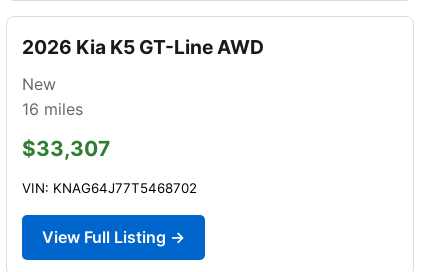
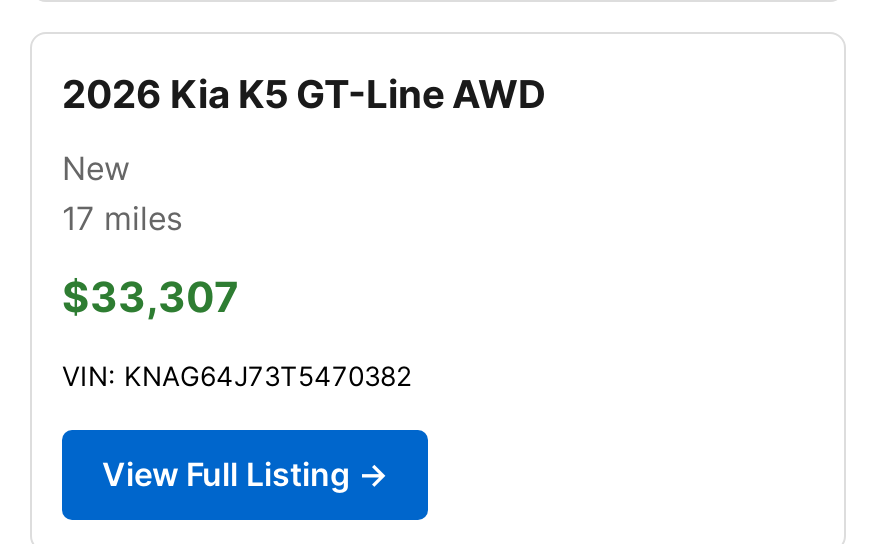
[22,99,83,119] 16 miles -> [62,198,182,238] 17 miles
[22,180,197,196] VIN: KNAG64J77T5468702 -> [62,360,412,392] VIN: KNAG64J73T5470382

